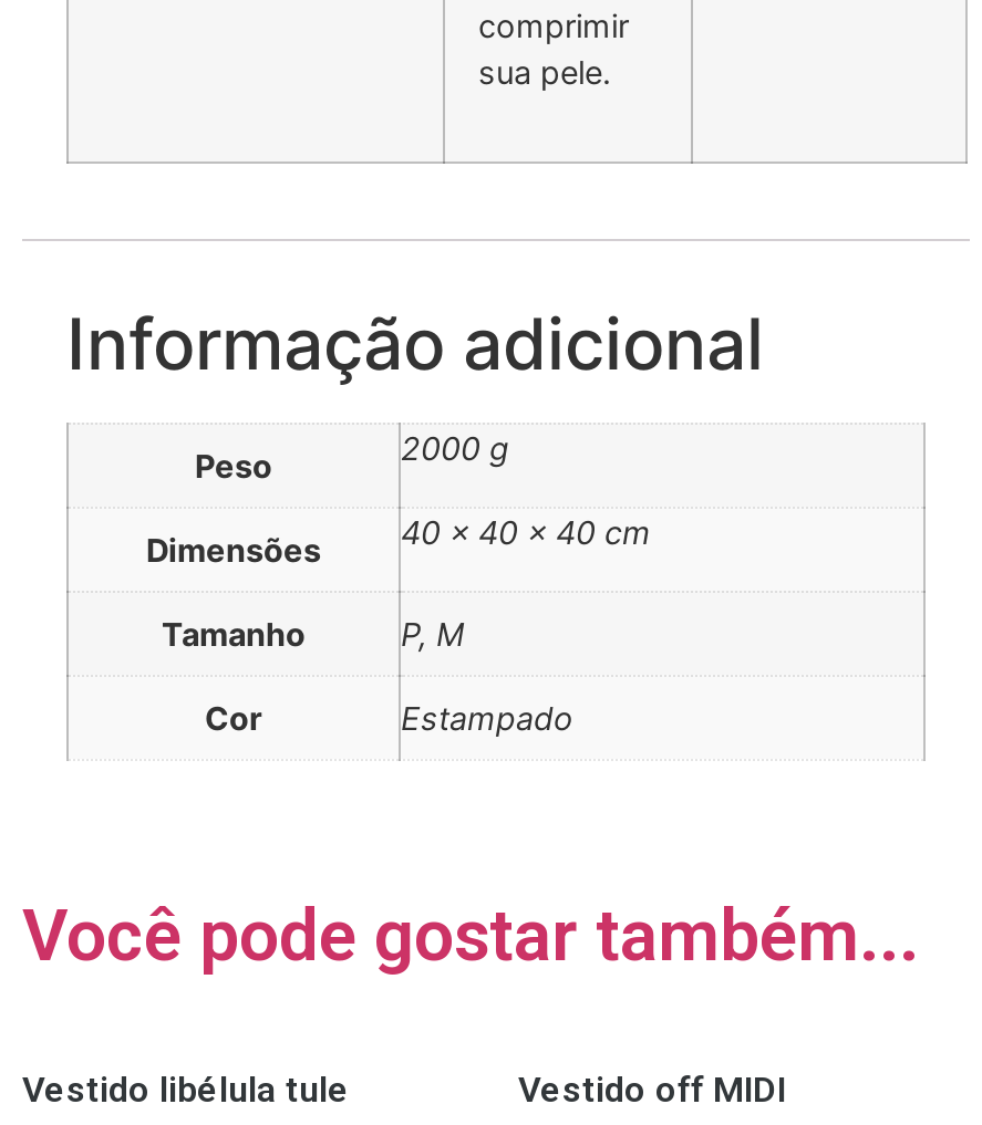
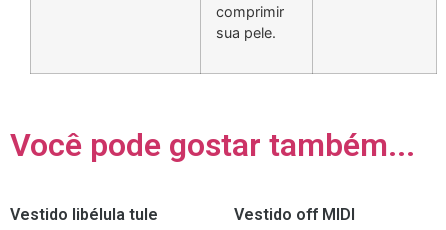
[66,300,764,736] Informação adicional | Peso | 2000 g | Dimensões | 40 × 40 × 40 cm | Tamanho | P, M | Cor | Estampado -> none

